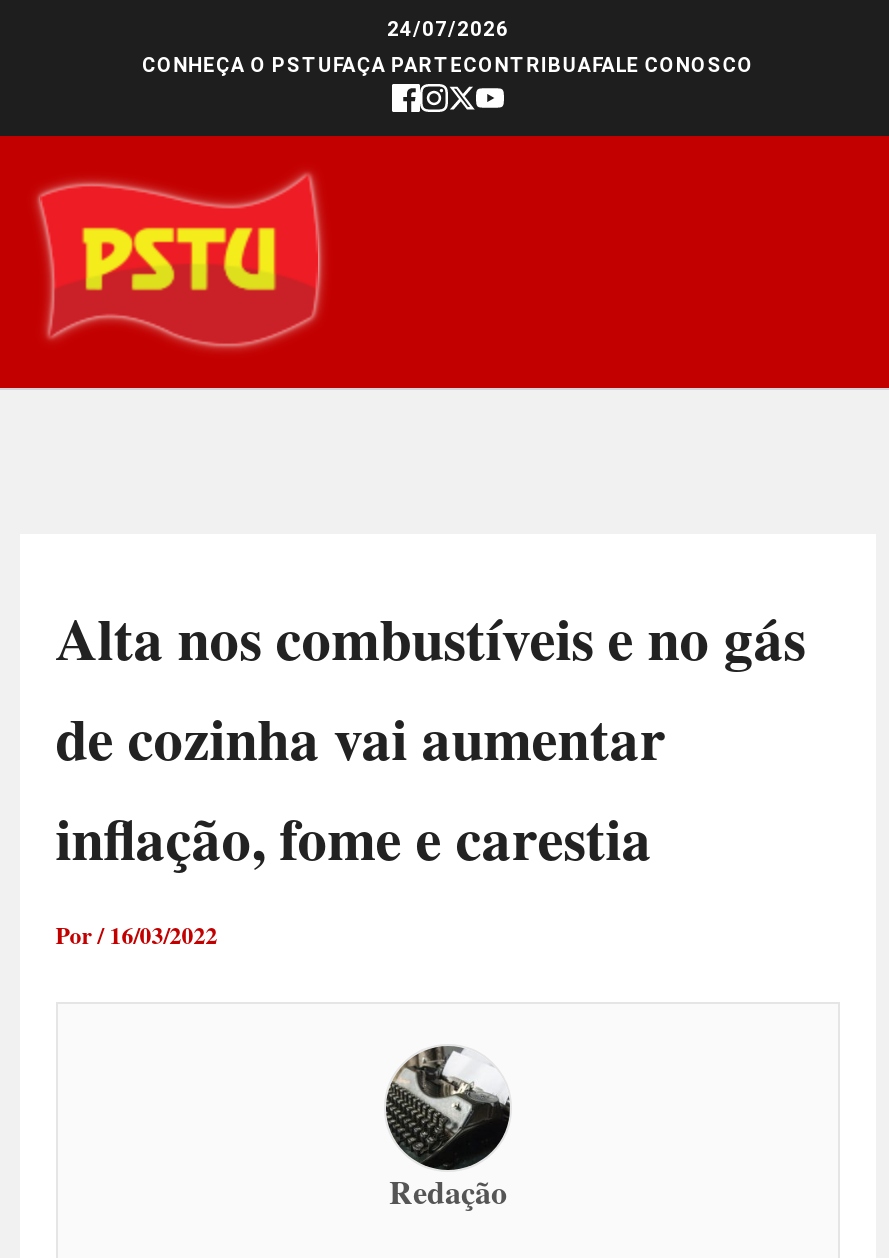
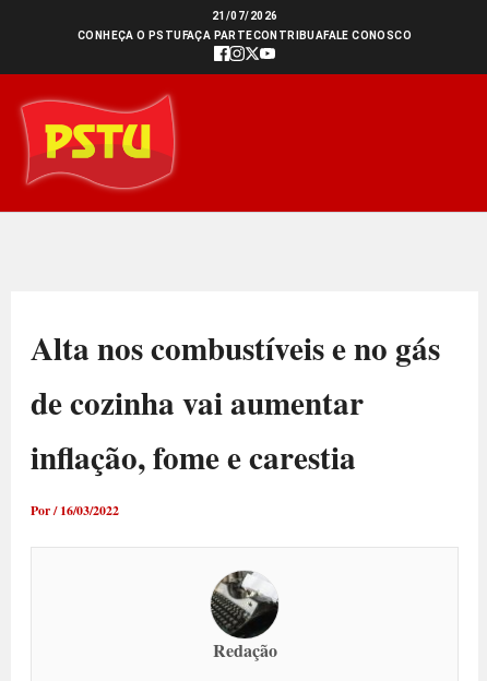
[387,18,509,40] 24/07/2026 -> [211,10,278,22] 21/07/2026

